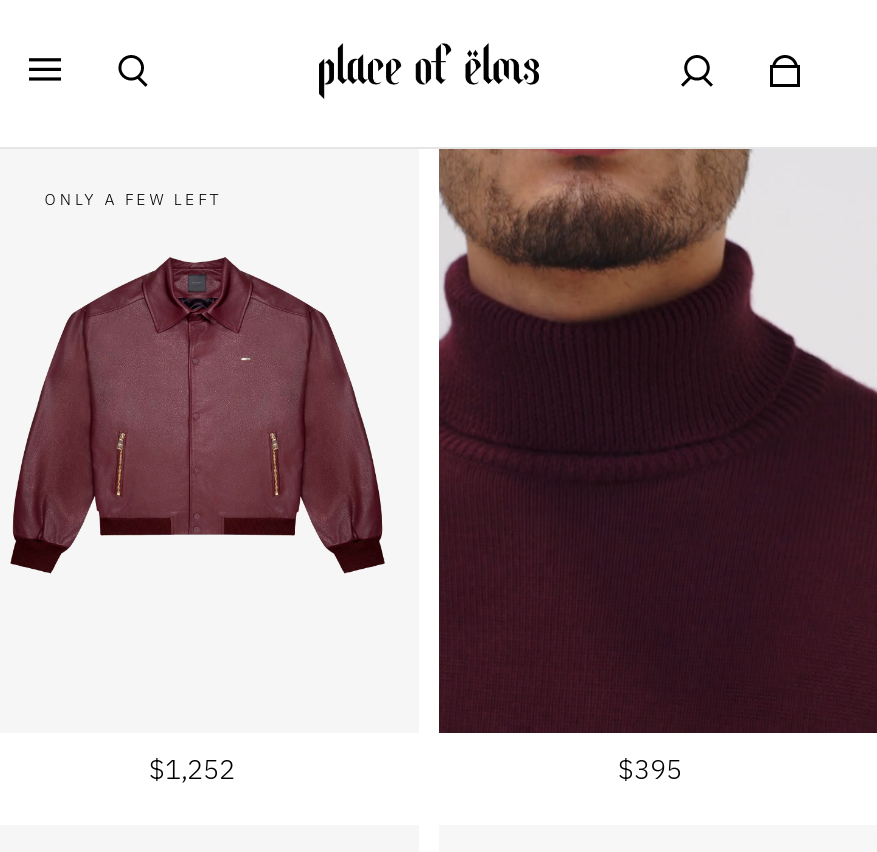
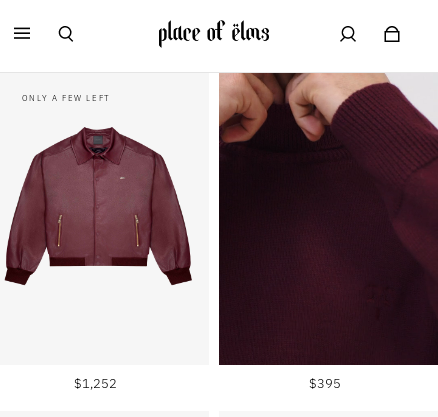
[437,147,871,503] [image] -> [218,72,435,248] [image]

